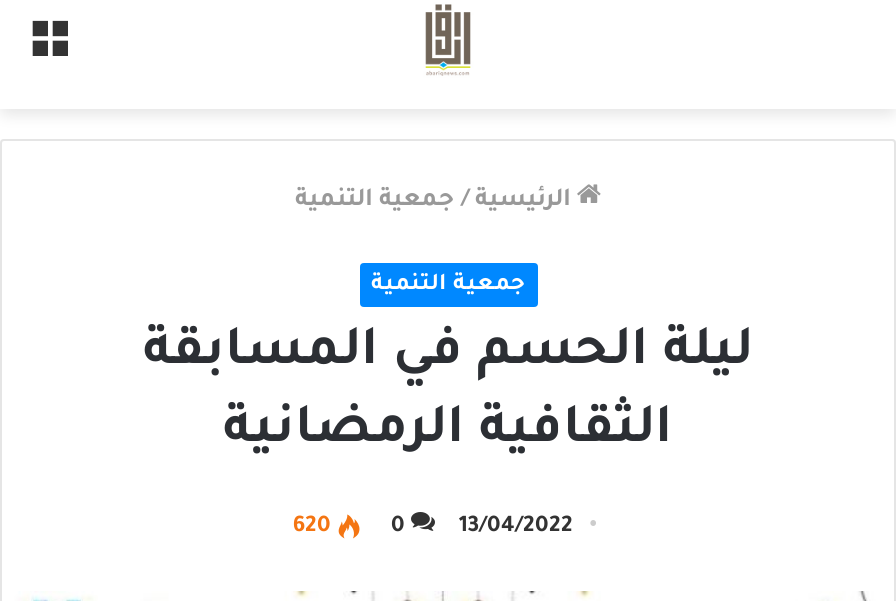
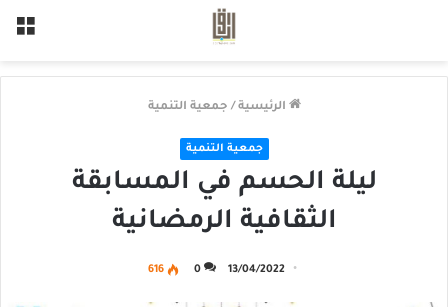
[293,516,331,540] 620 -> [148,264,164,276] 616

